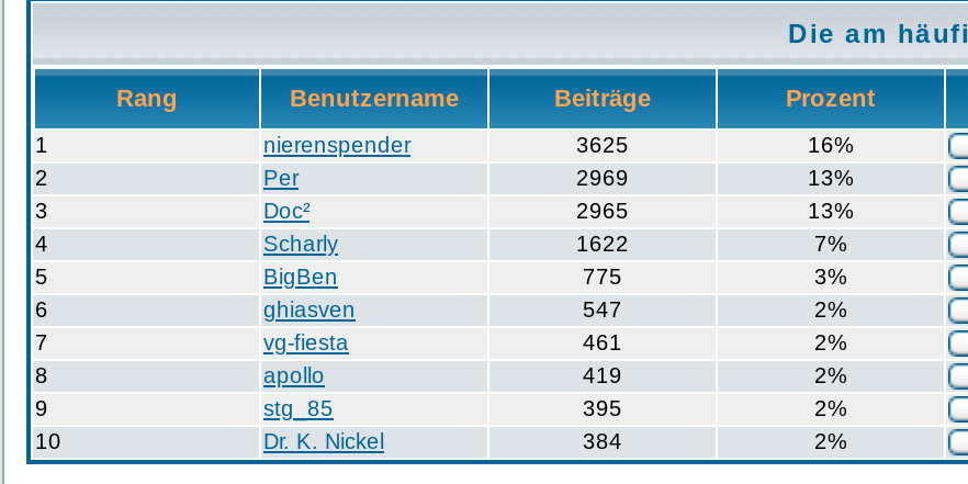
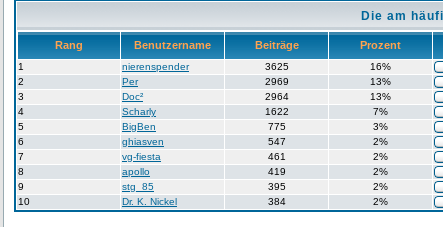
[576,199,629,223] 2965 -> [264,91,288,102] 2964

